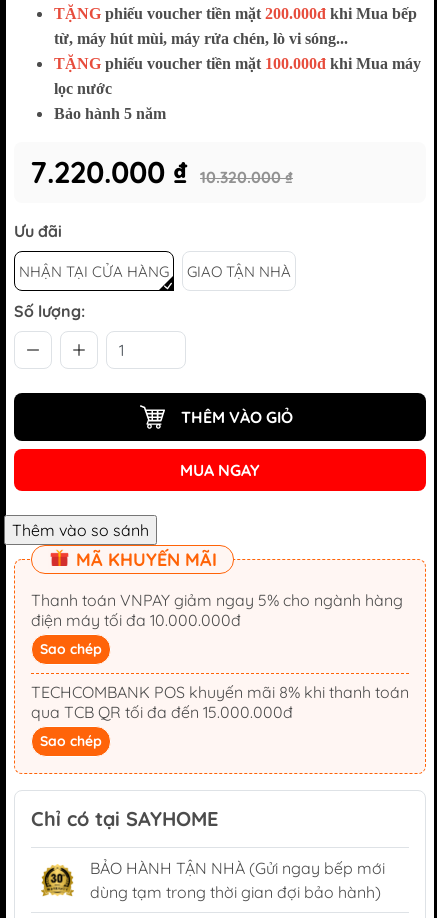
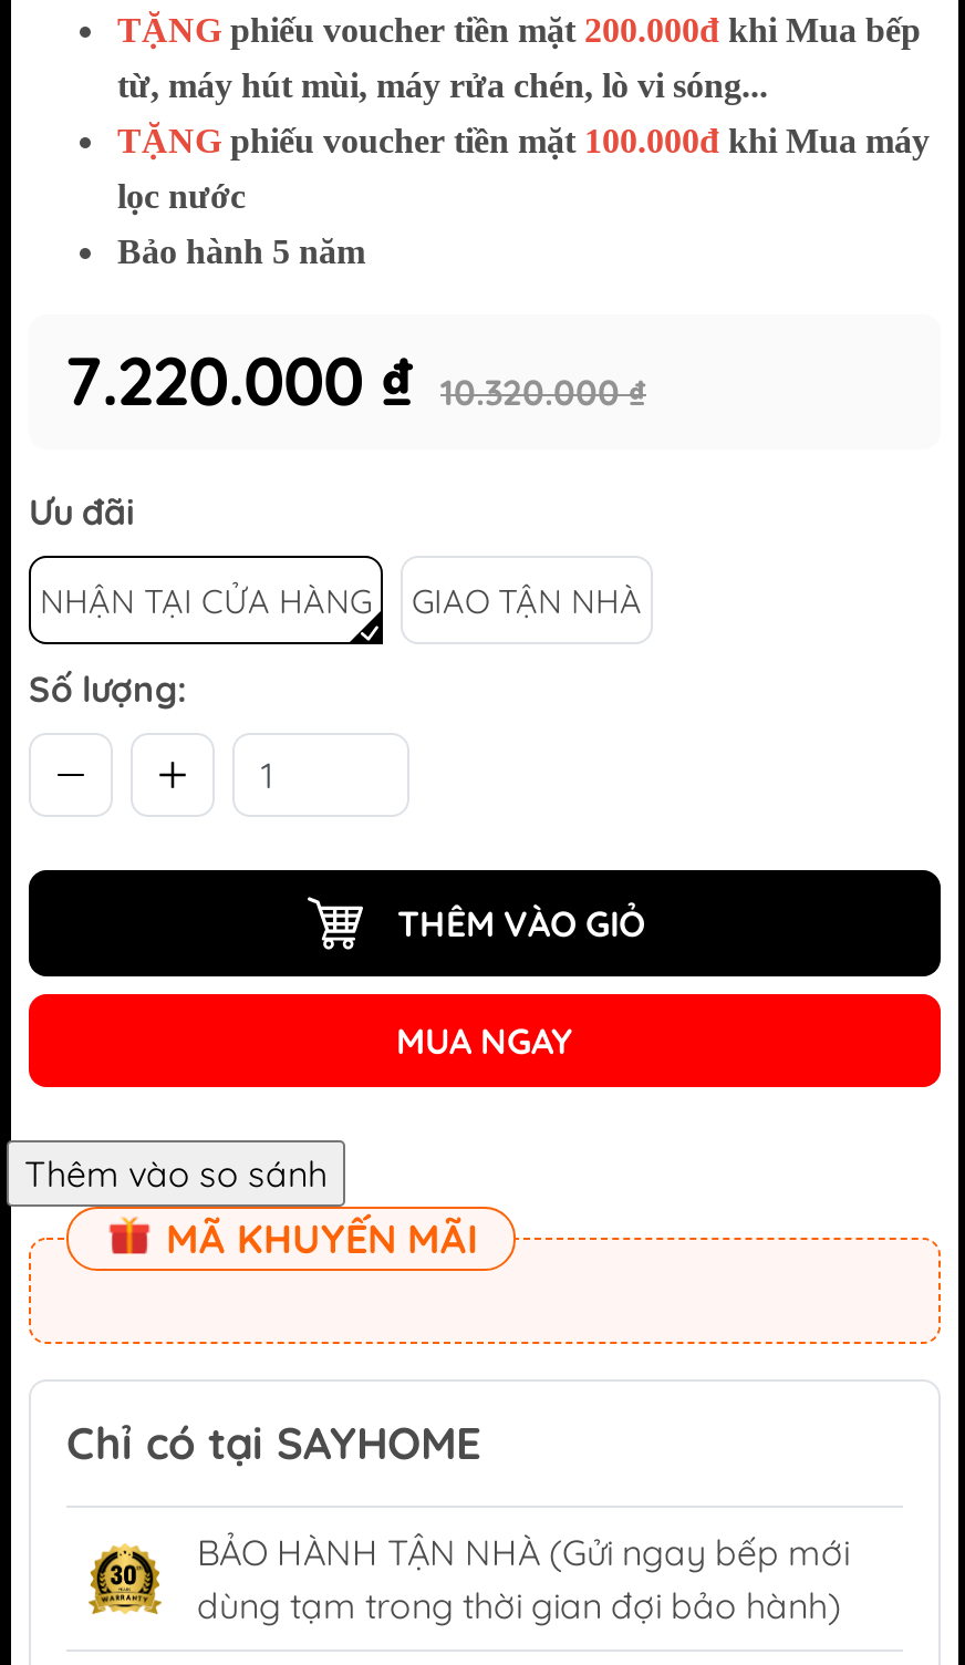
[31,590,409,750] Thanh toán VNPAY giảm ngay 5% cho ngành hàng | điện máy tối đa 10.000.000đ | Sao chép | TECHCOMBANK POS khuyến mãi 8% khi thanh toán | qua TCB QR tối đa đến 15.000.000đ | Sao chép -> none

